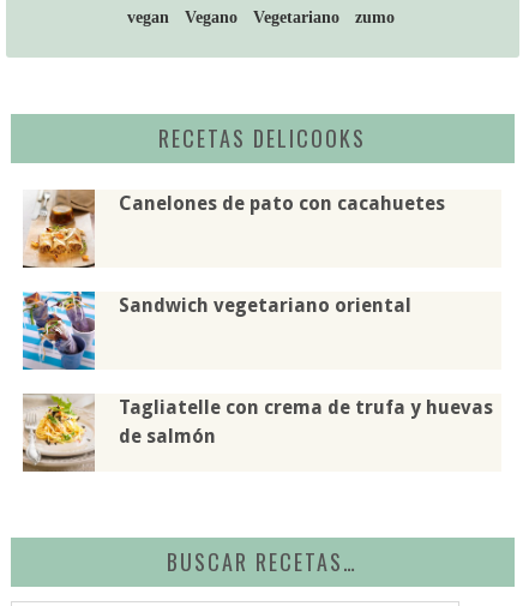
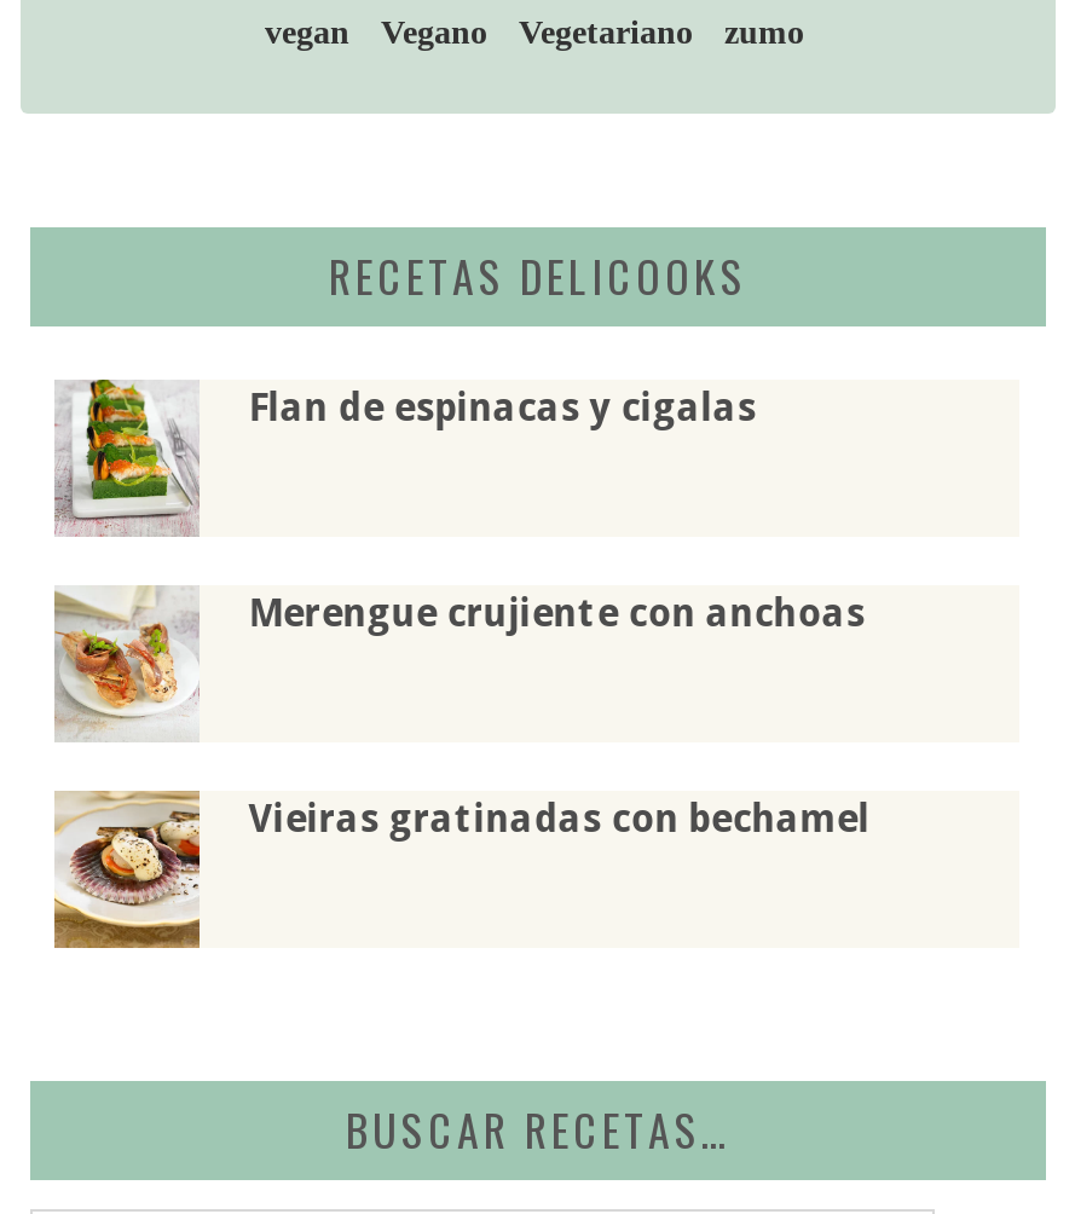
[23,188,445,269] [image] | Canelones de pato con cacahuetes -> [54,377,756,537] [image] | Flan de espinacas y cigalas
[22,290,412,371] [image] | Sandwich vegetariano oriental -> [52,583,865,742] [image] | Merengue crujiente con anchoas
[22,394,493,473] [image] | Tagliatelle con crema de trufa y huevas | de salmón -> [52,791,870,950] [image] | Vieiras gratinadas con bechamel

